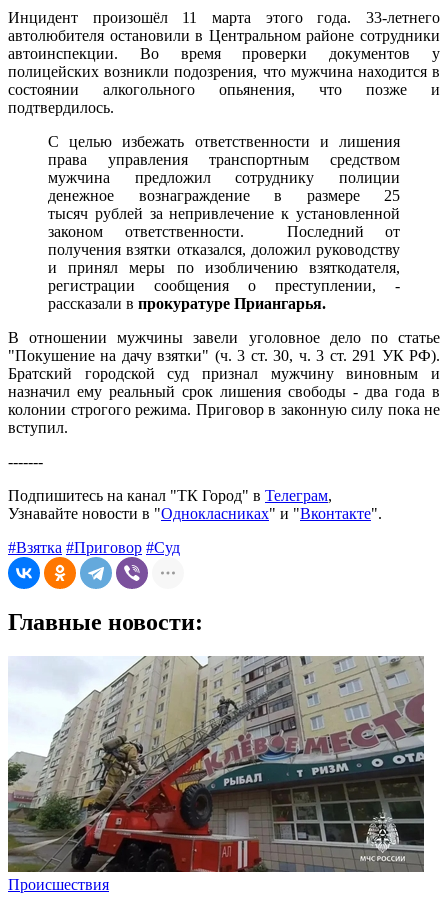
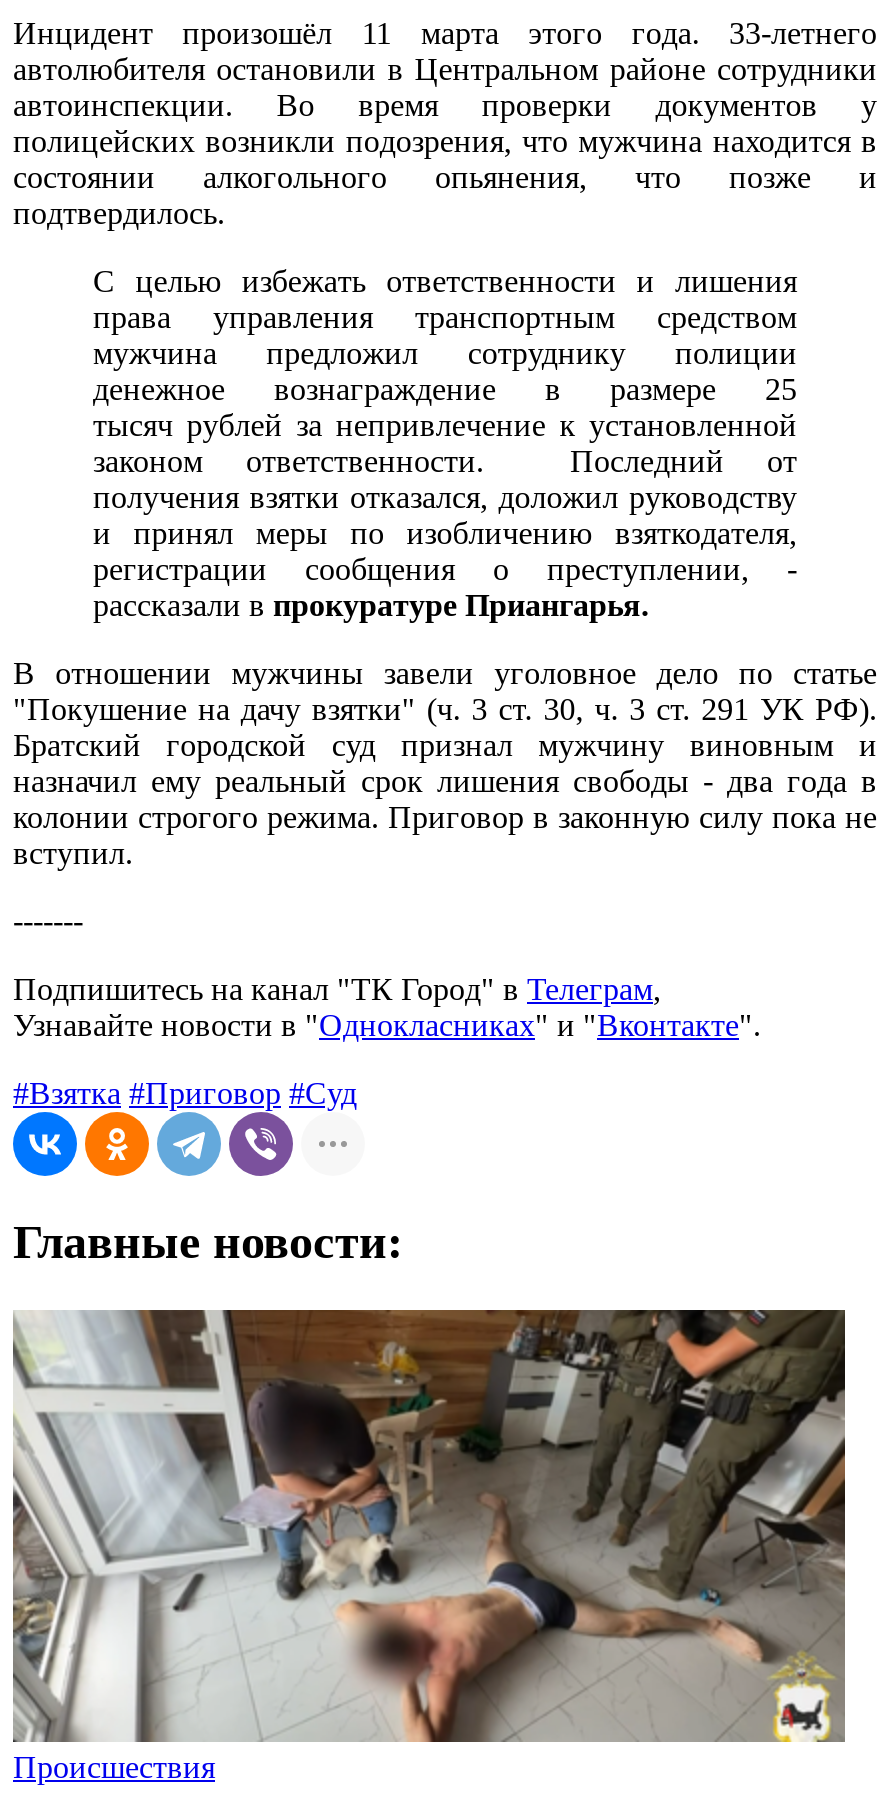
[8,655,425,873] [image] -> [11,1308,847,1744] [image]

